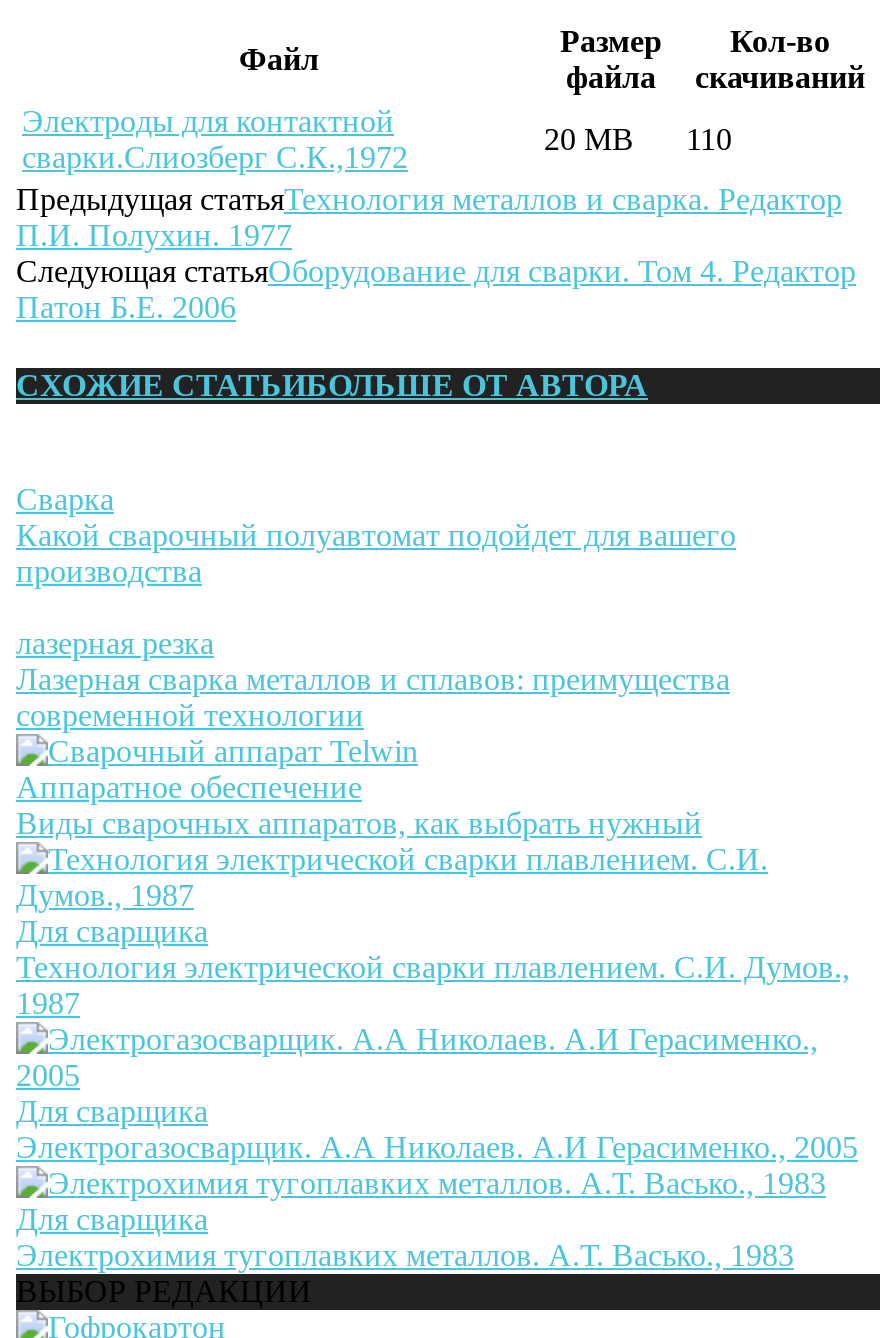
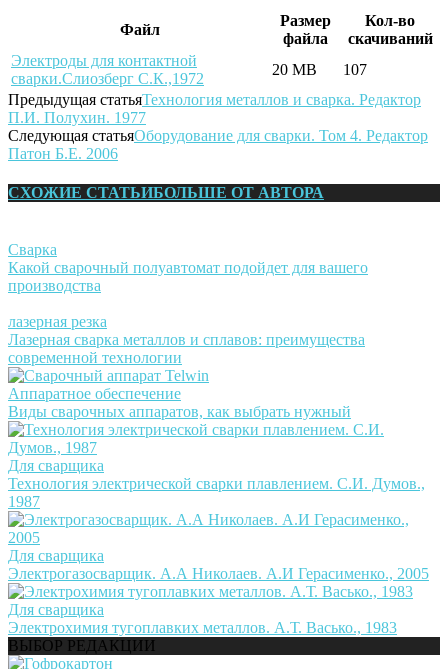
[544,122,732,156] 20 MB 110 -> [272,61,367,78] 20 MB 107

